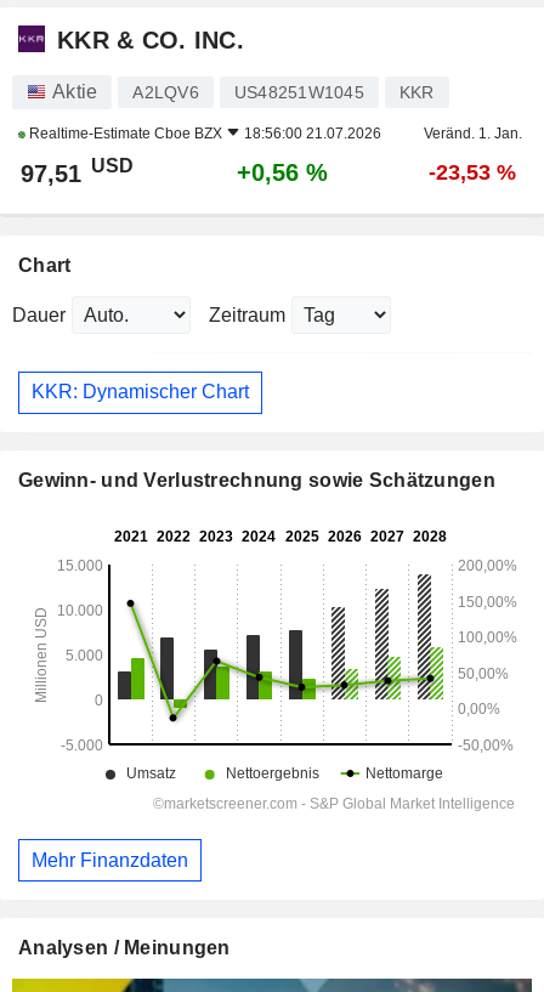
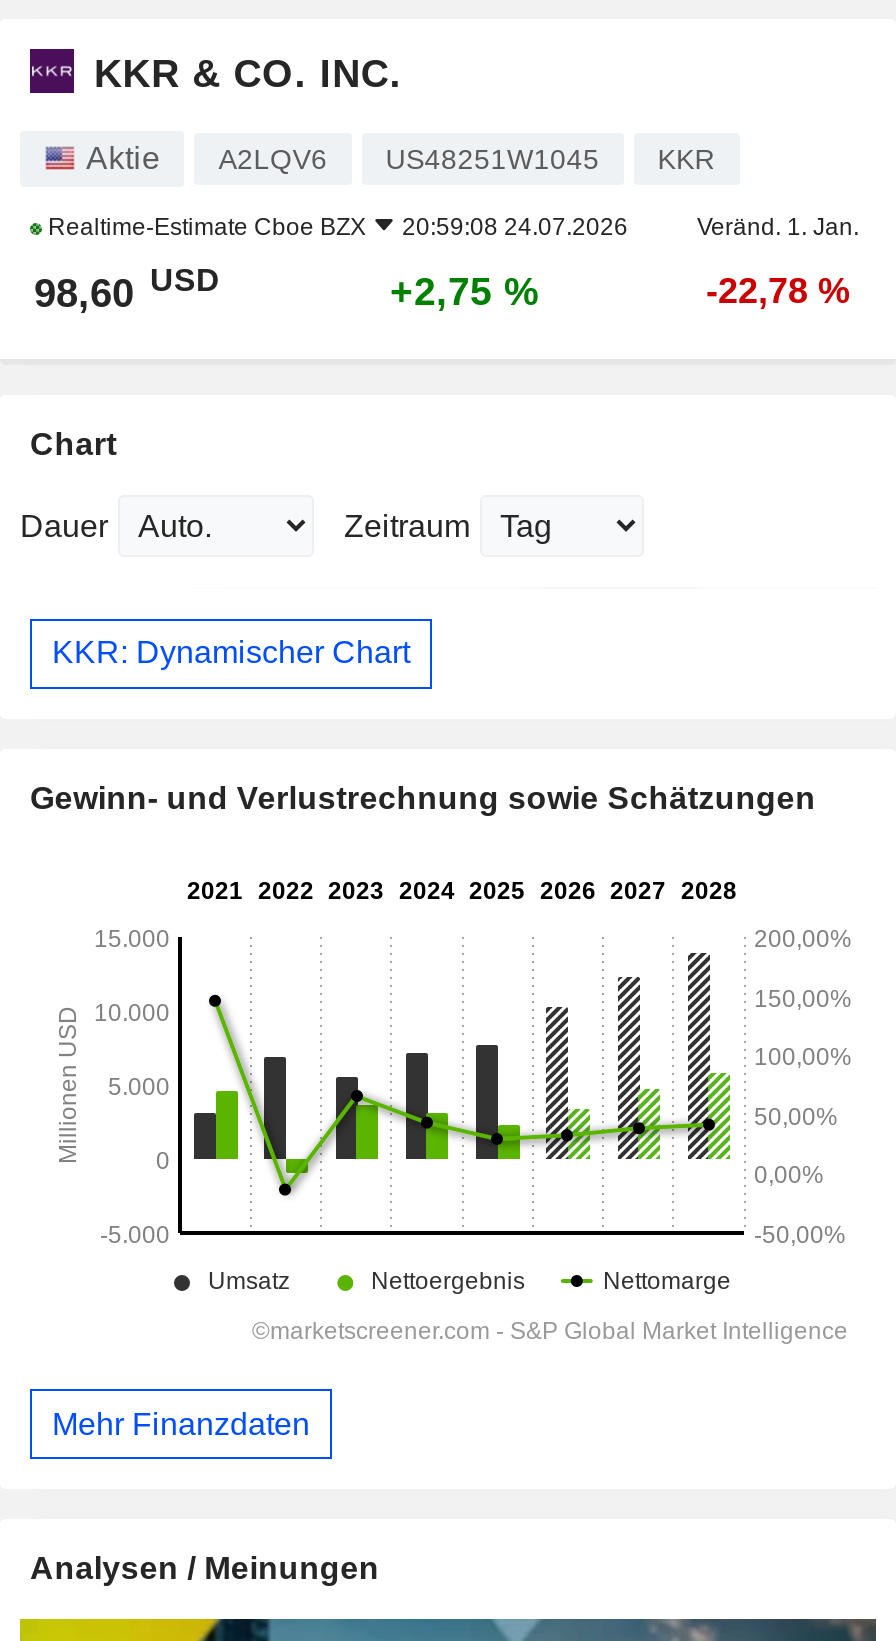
[25,125,381,142] Realtime-Estimate Cboe BZX 18:56:00 21.07.2026 -> [42,213,628,241] Realtime-Estimate Cboe BZX 20:59:08 24.07.2026
[21,156,134,187] 97,51 USD -> [34,264,220,315] 98,60 USD
[237,159,328,186] +0,56 % -> [390,269,540,313] +2,75 %
[429,160,516,184] -23,53 % -> [706,271,850,311] -22,78 %

